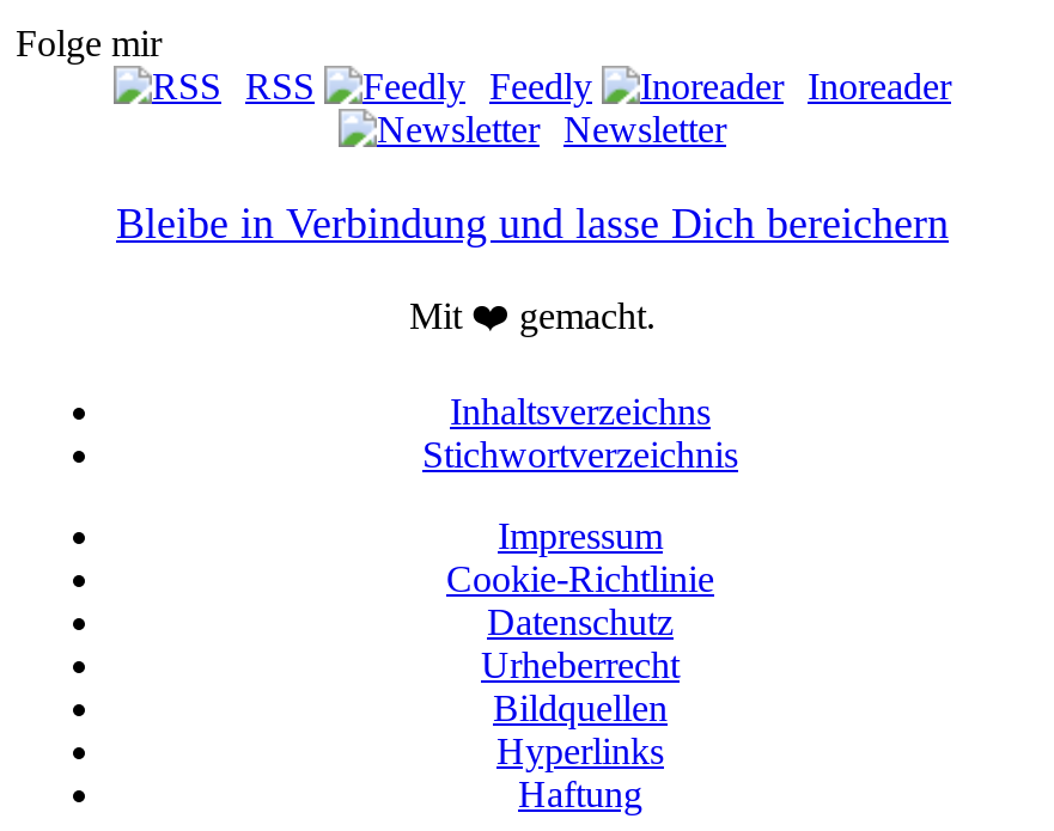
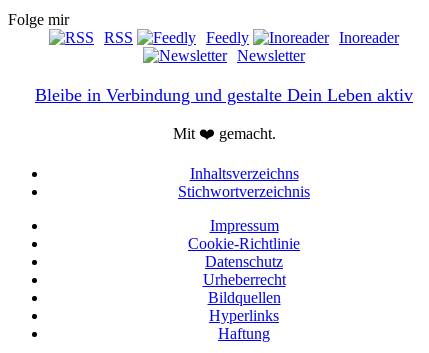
[116,201,949,249] Bleibe in Verbindung und lasse Dich bereichern -> [35,85,413,105] Bleibe in Verbindung und gestalte Dein Leben aktiv

